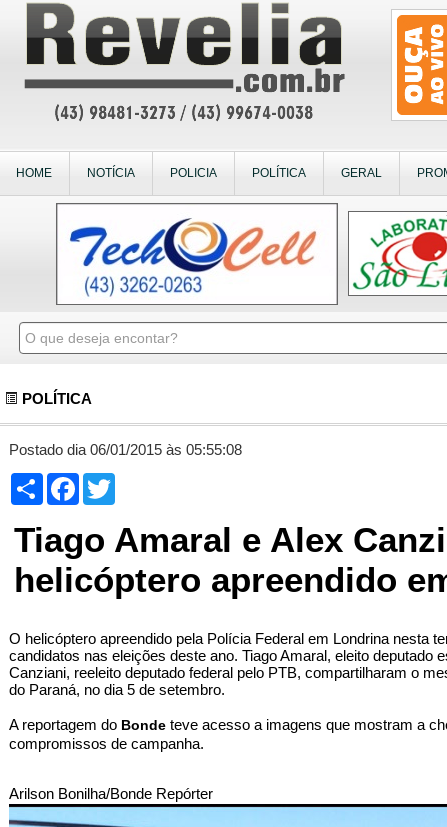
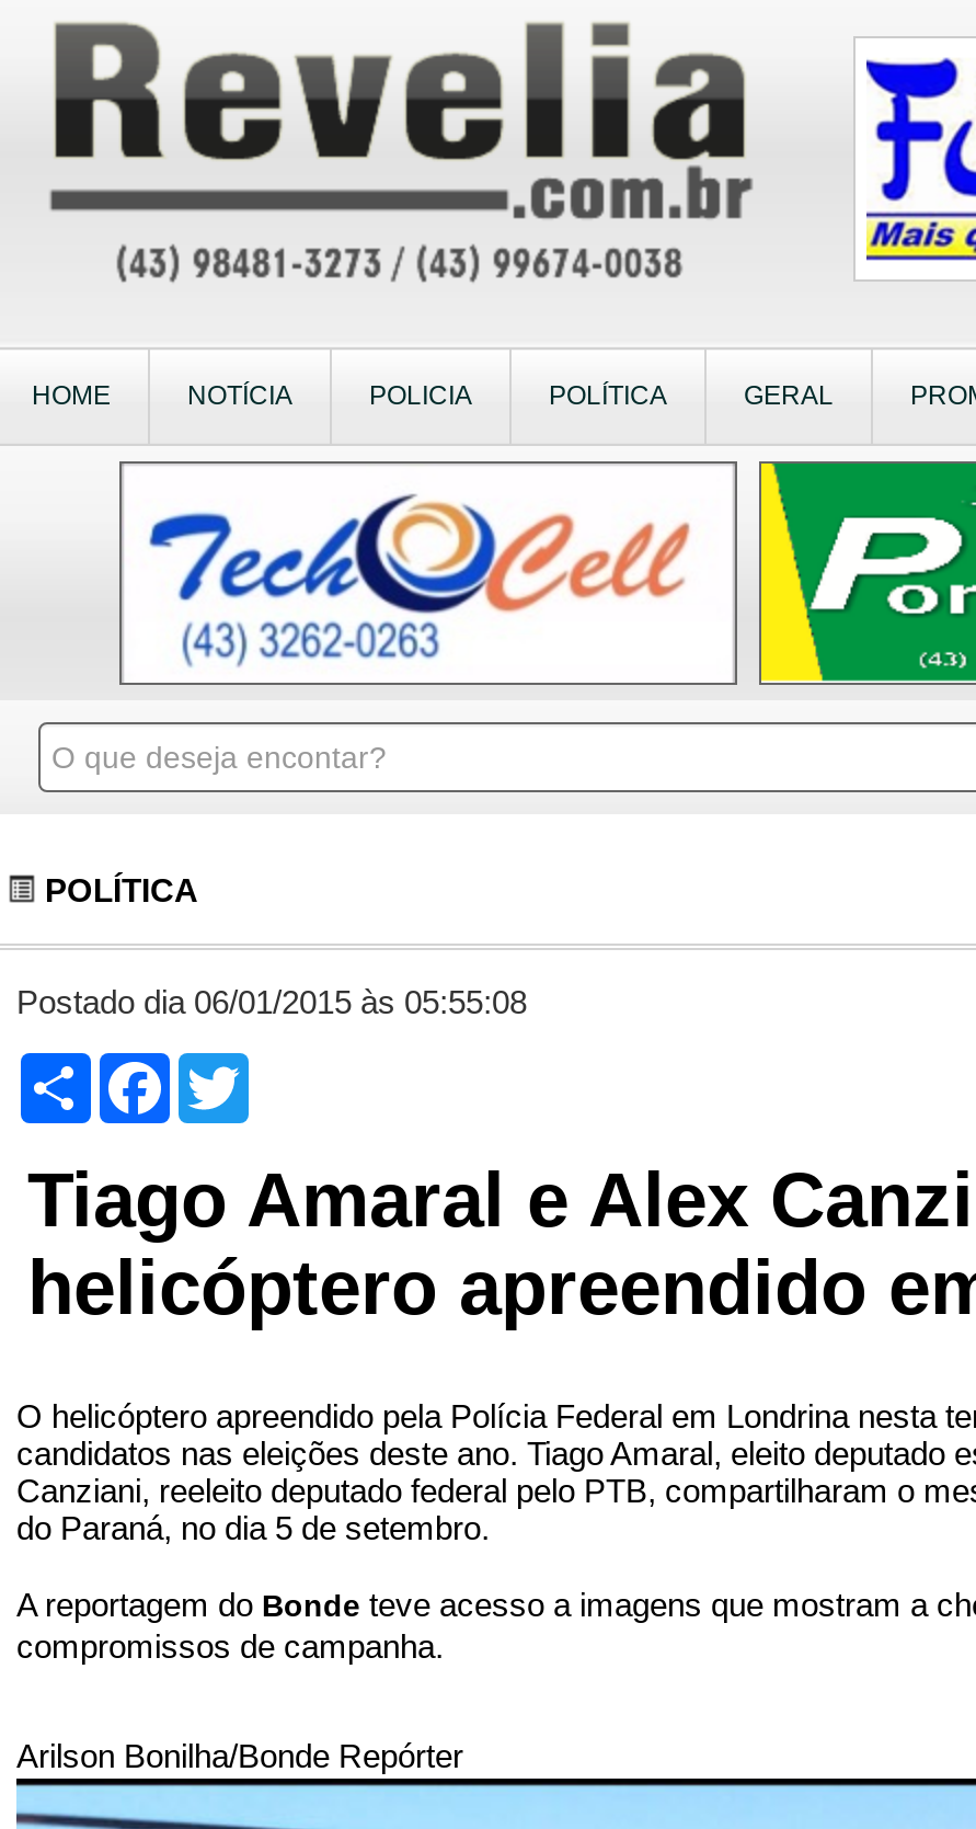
[396,14,444,116] [image] -> [864,49,969,268] [image]
[348,203,444,305] [image] -> [757,459,969,687] [image]

